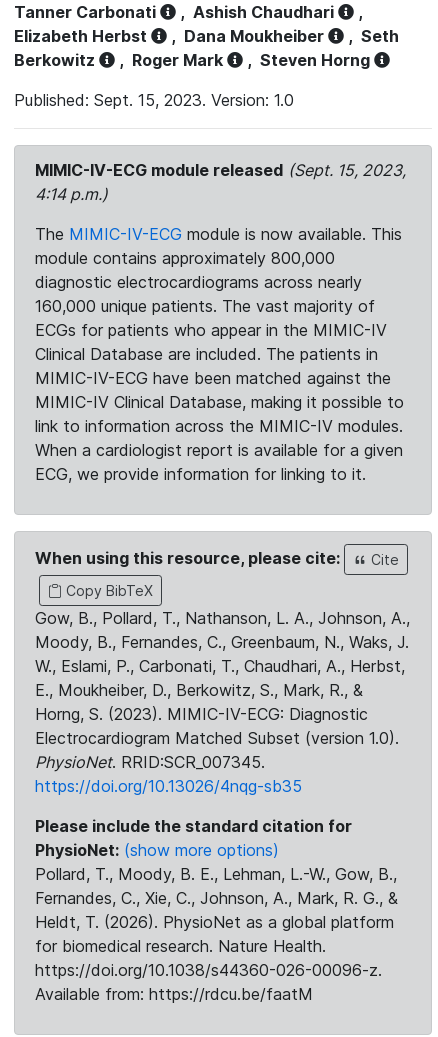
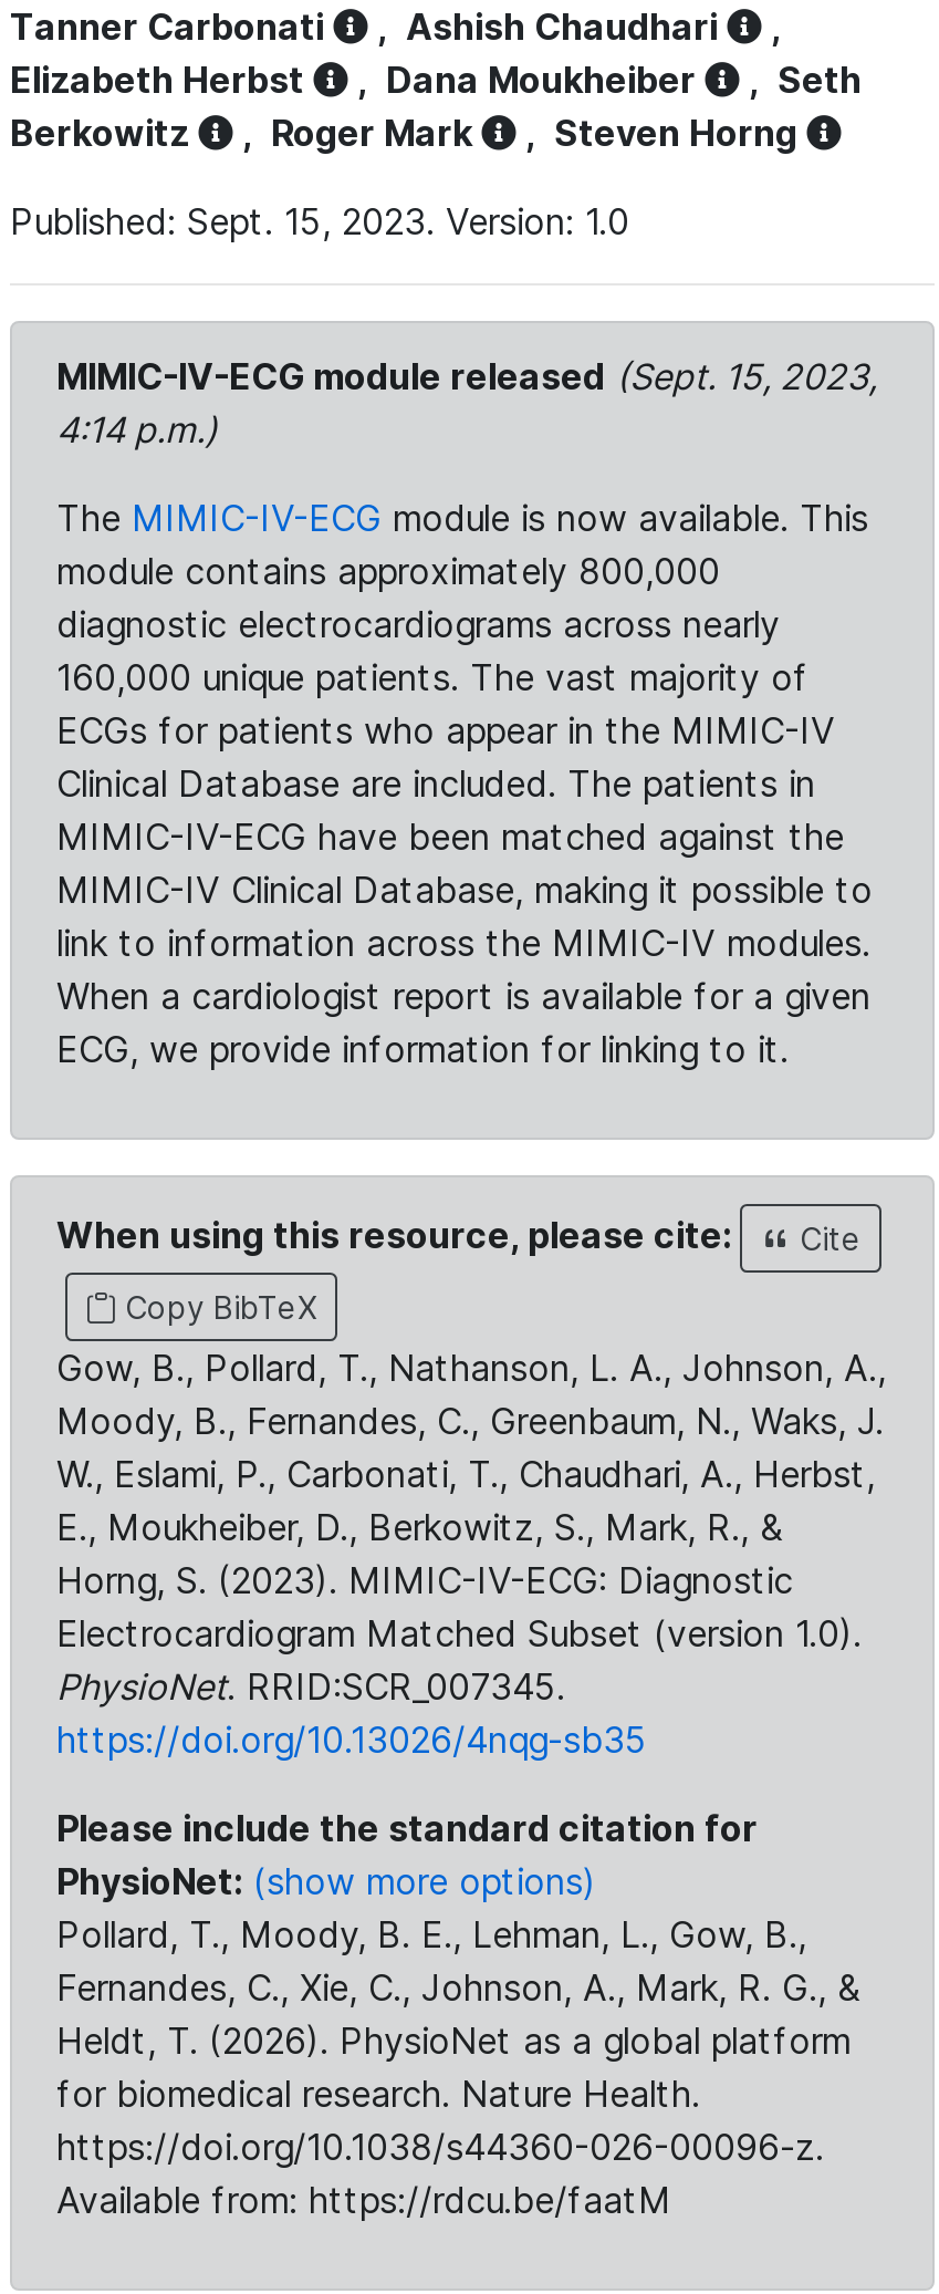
[35,864,397,884] Pollard, T., Moody, B. E., Lehman, L.-W., Gow, B., -> [56,1912,806,1956] Pollard, T., Moody, B. E., Lehman, L., Gow, B.,

